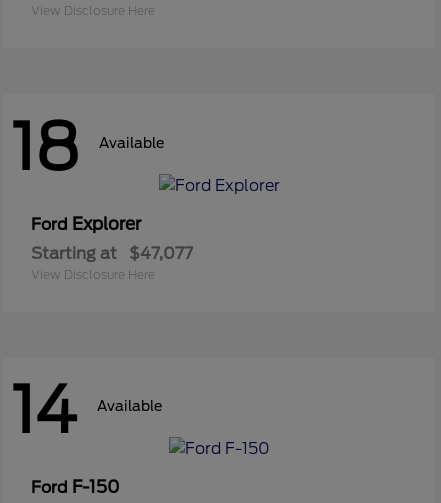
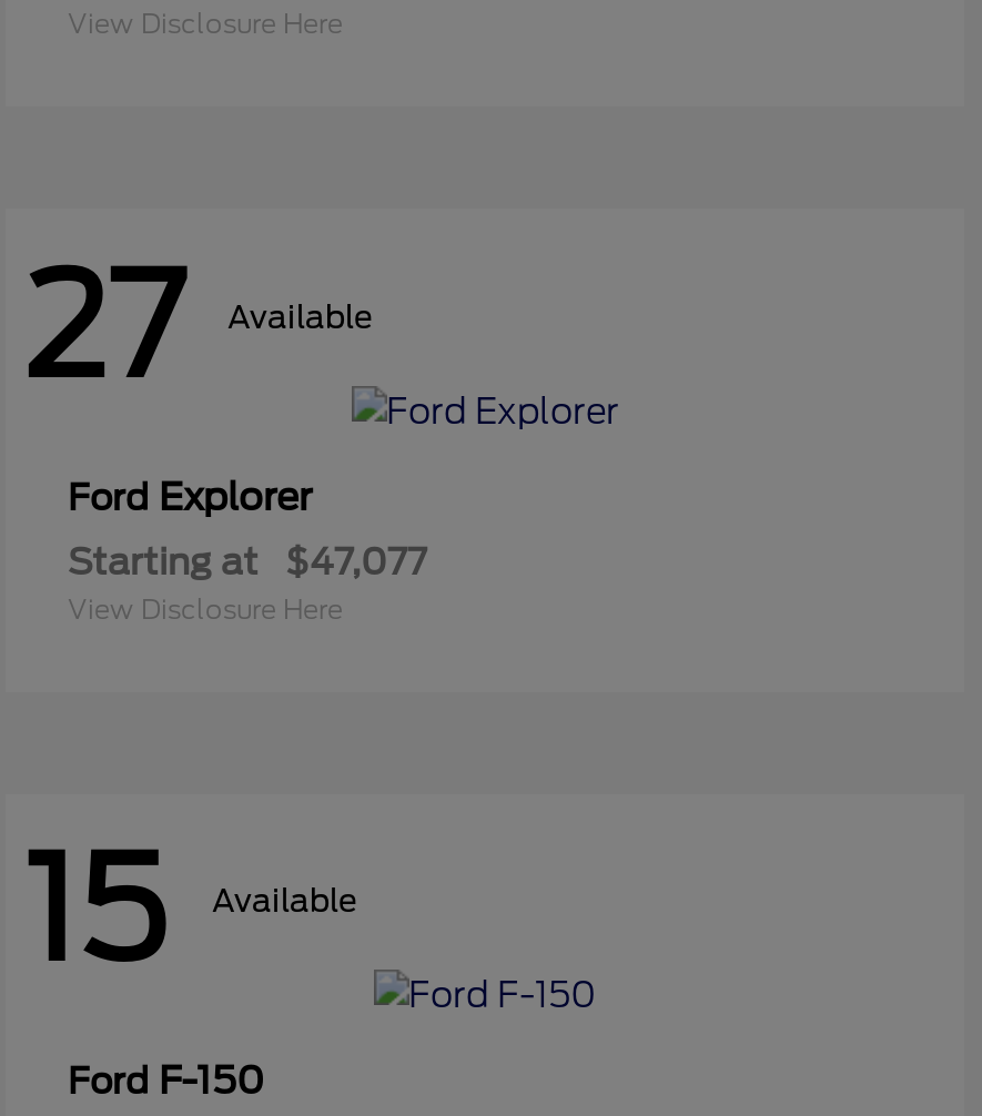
[11,109,164,185] 18 Available -> [23,241,372,410] 27 Available
[11,372,162,448] 14 Available -> [23,826,356,995] 15 Available

